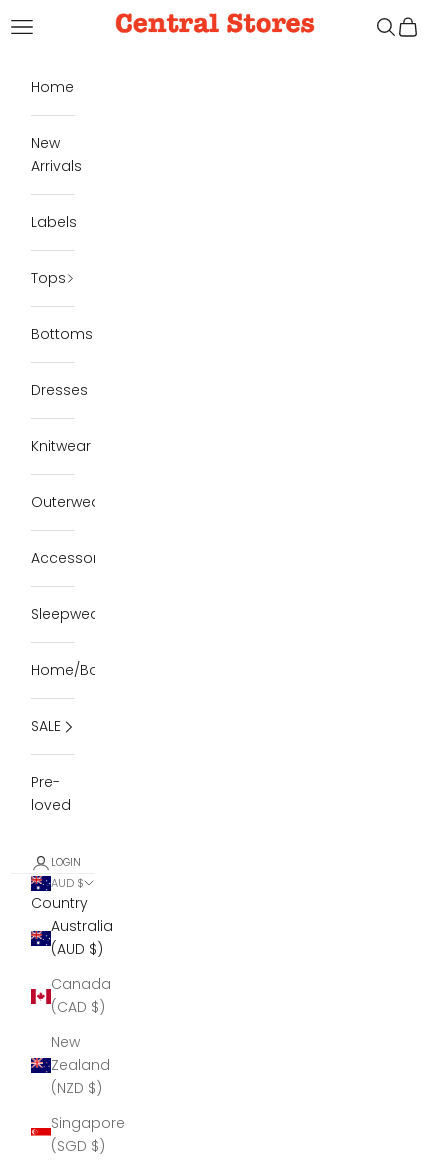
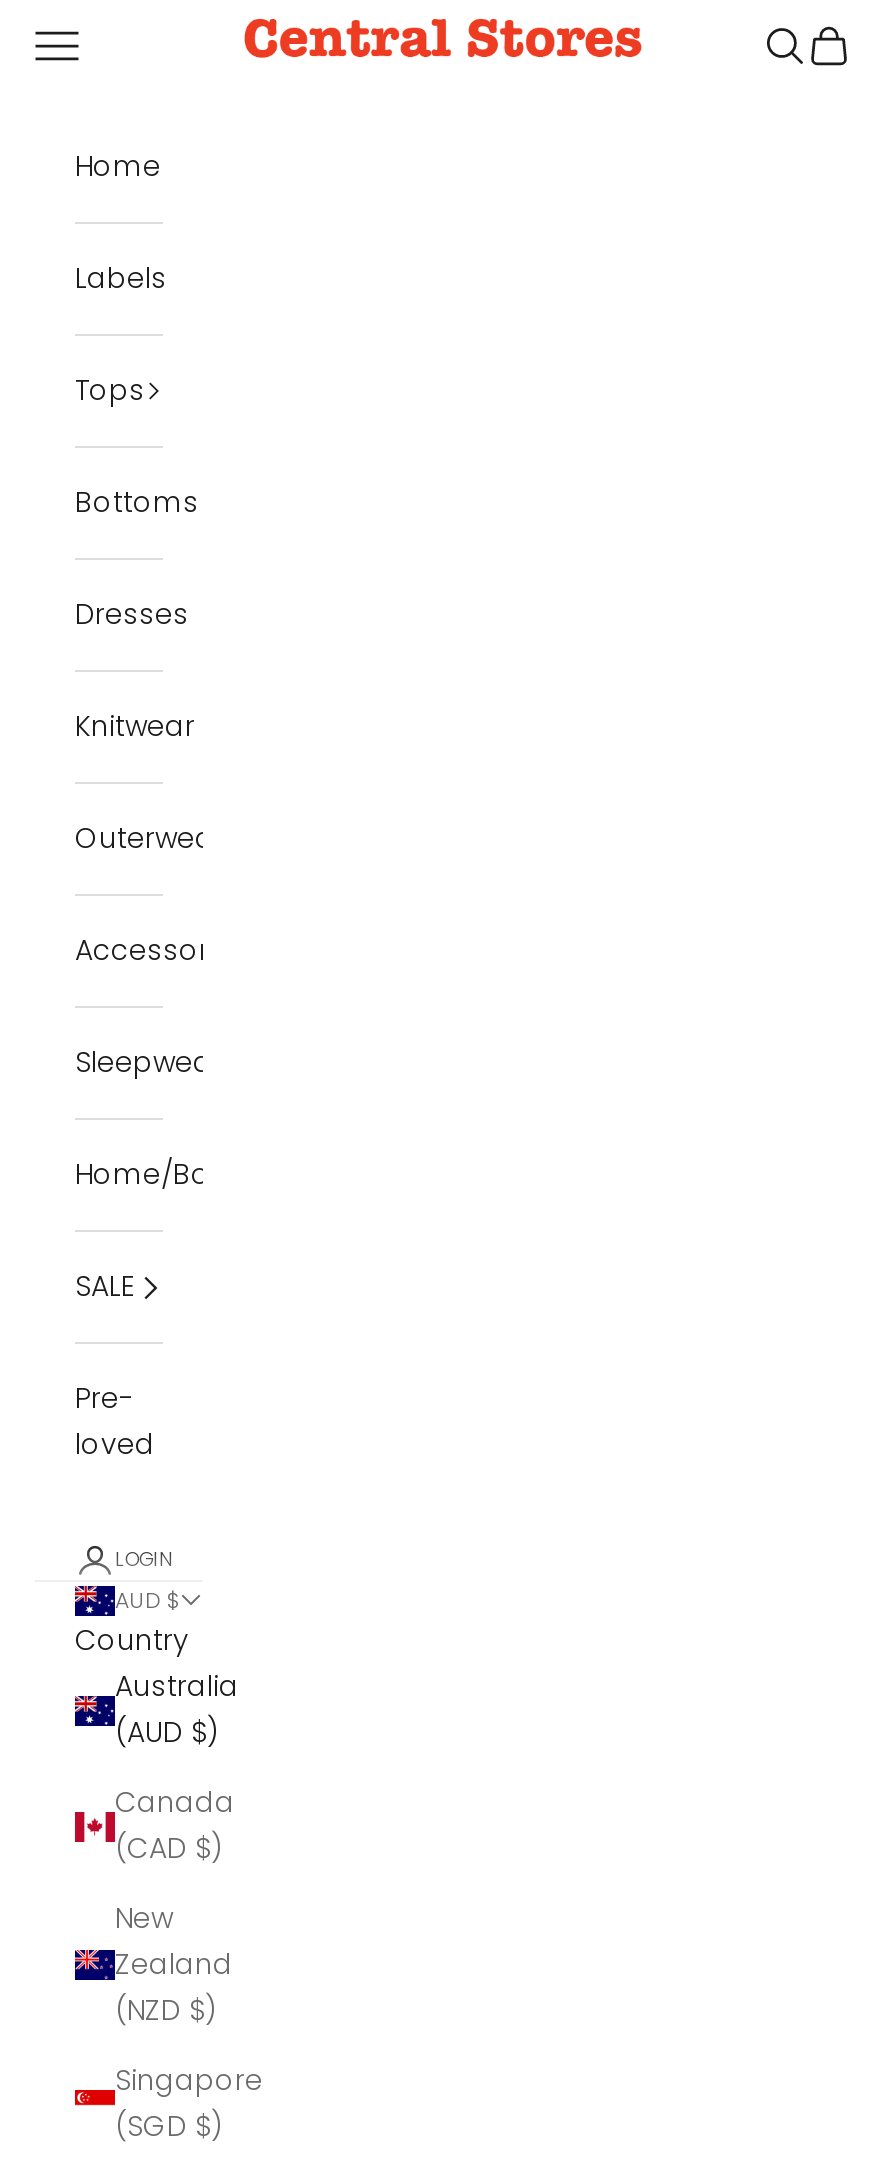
[31,133,82,176] New | Arrivals -> none

